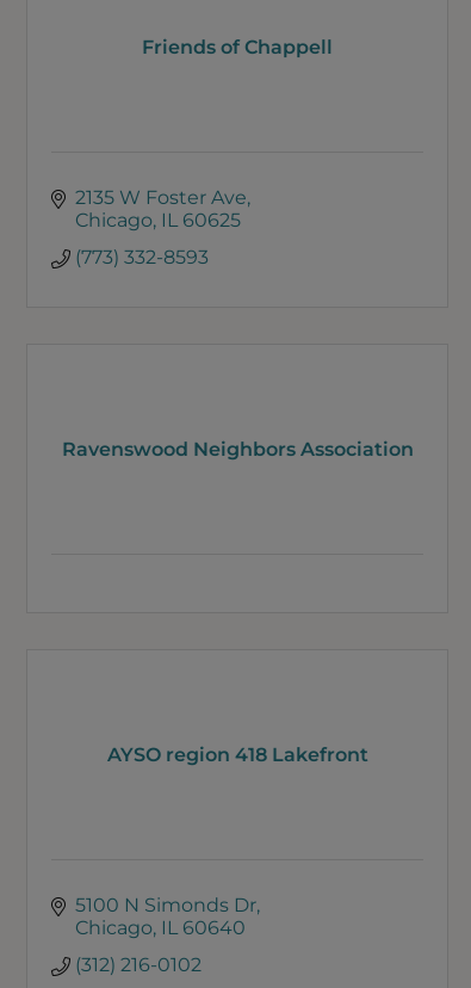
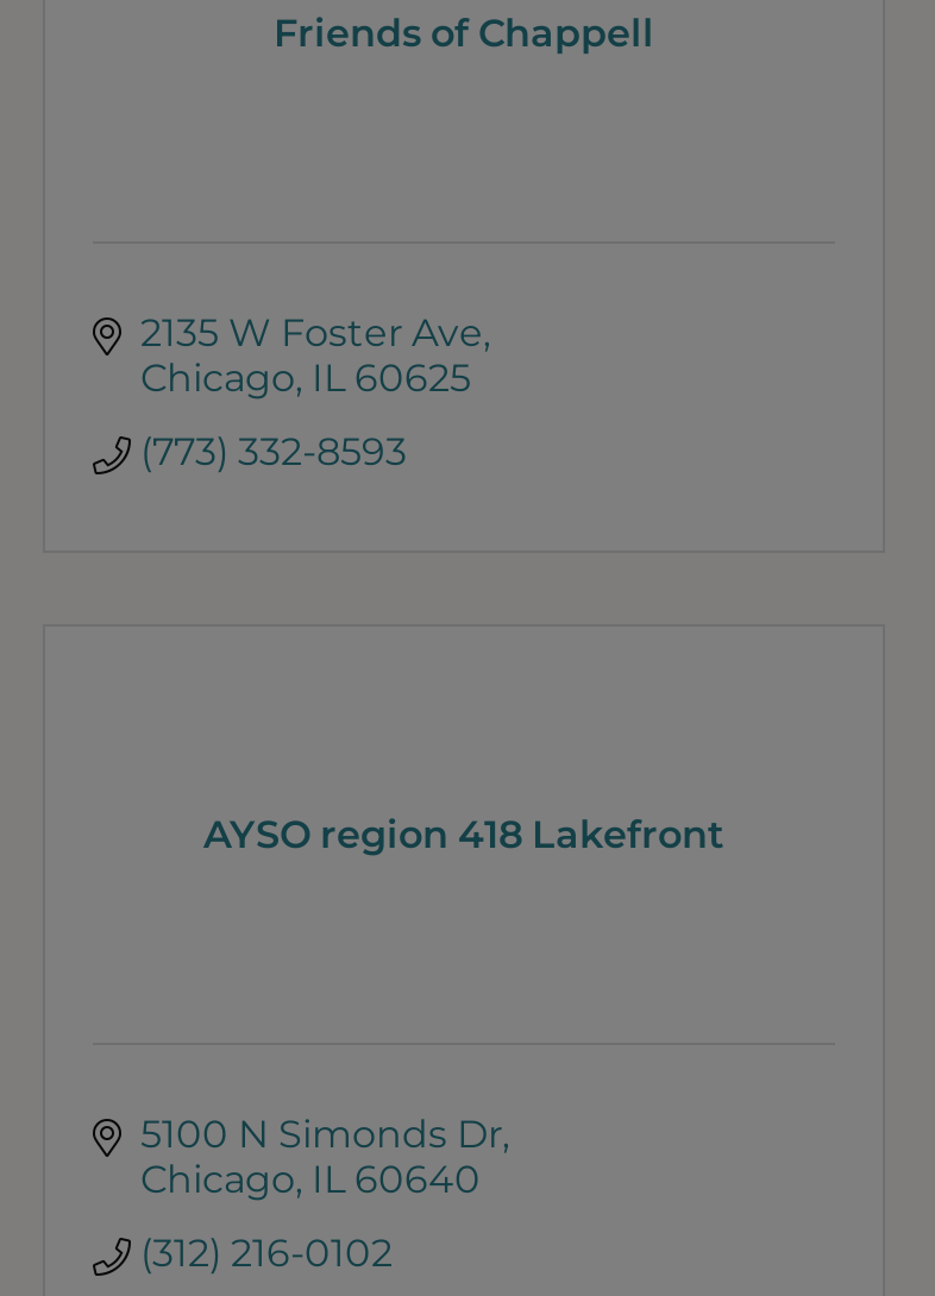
[61,438,413,460] Ravenswood Neighbors Association -> none

